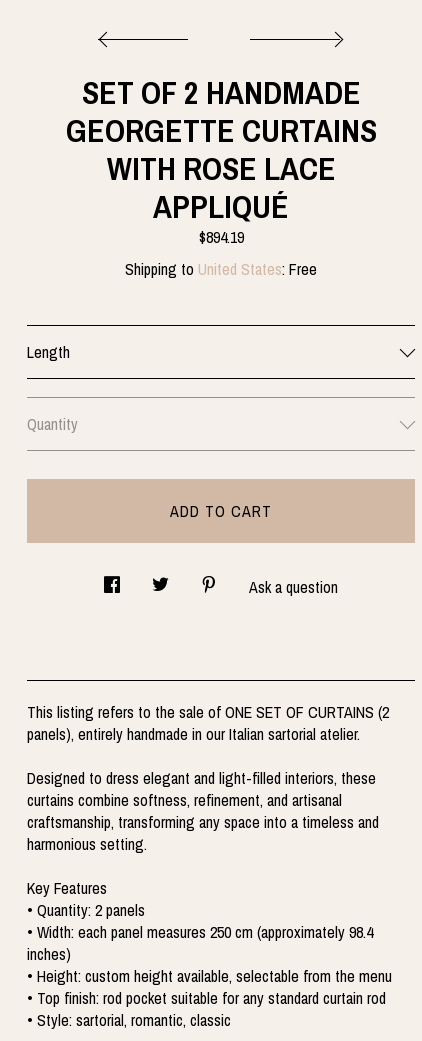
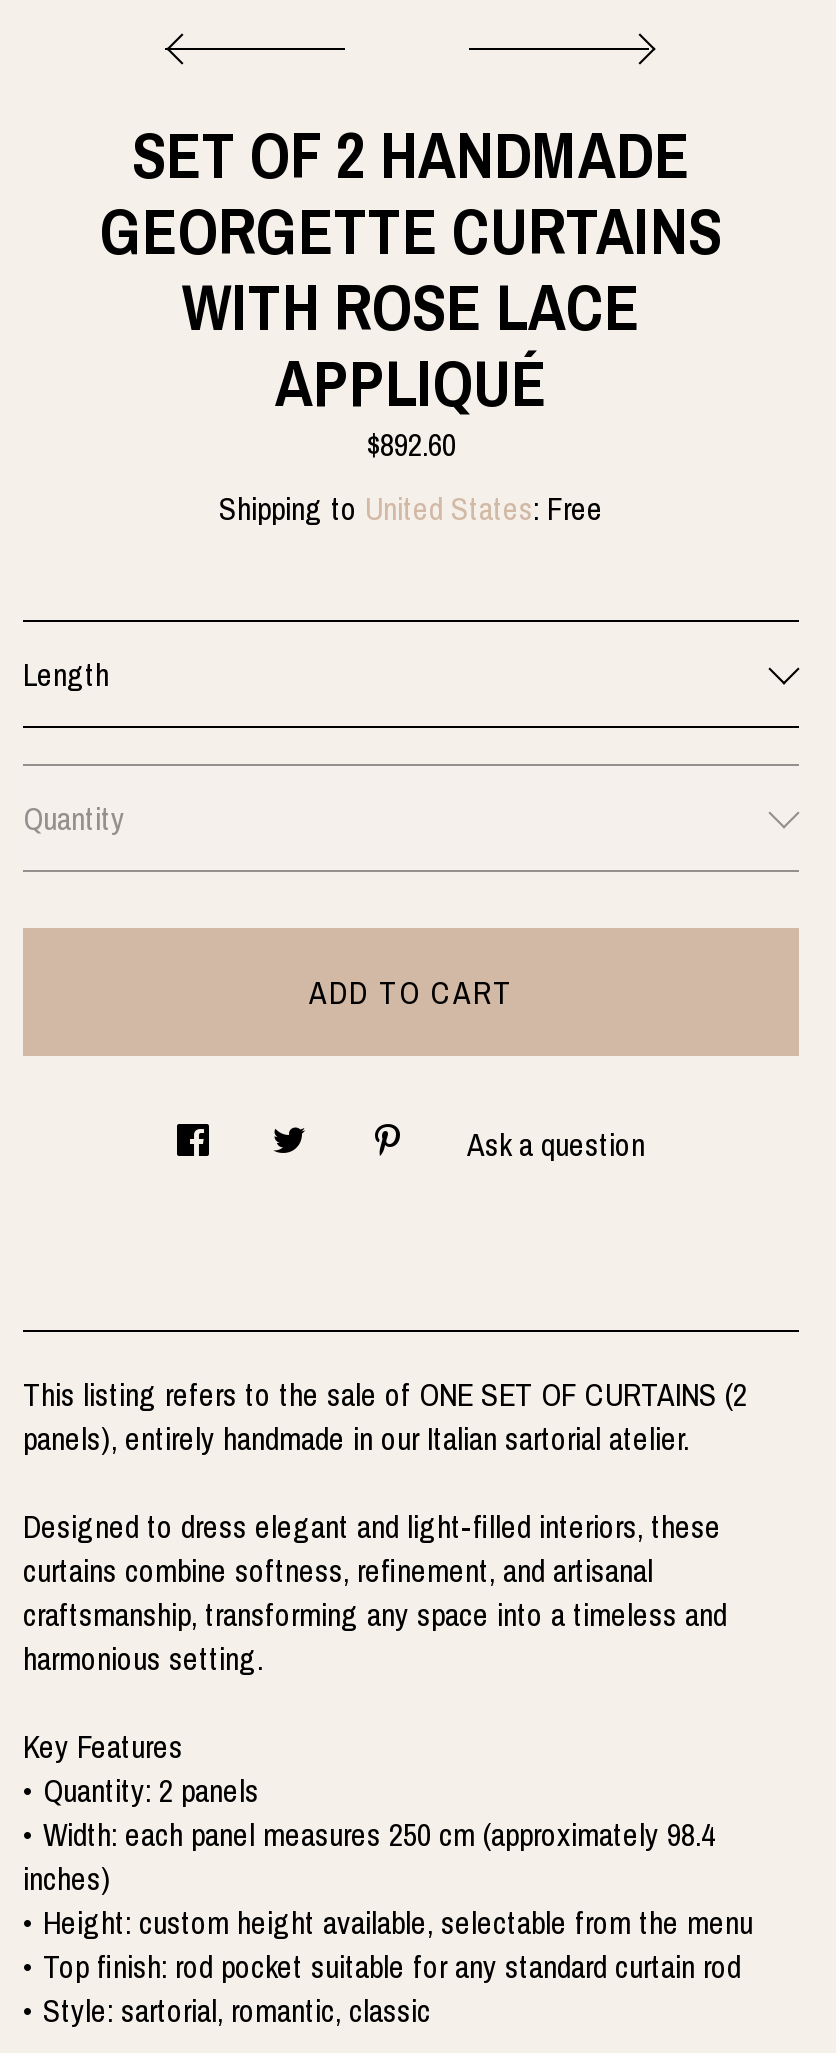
[198,226,243,248] $894.19 -> [366,421,456,465] $892.60

